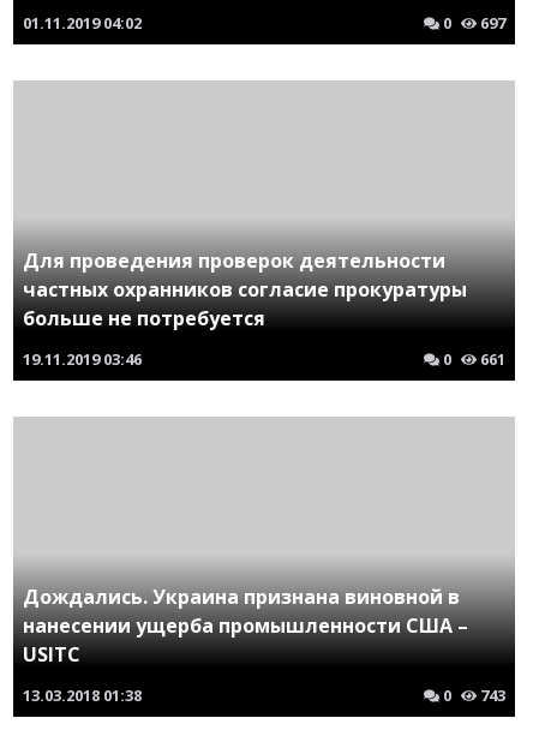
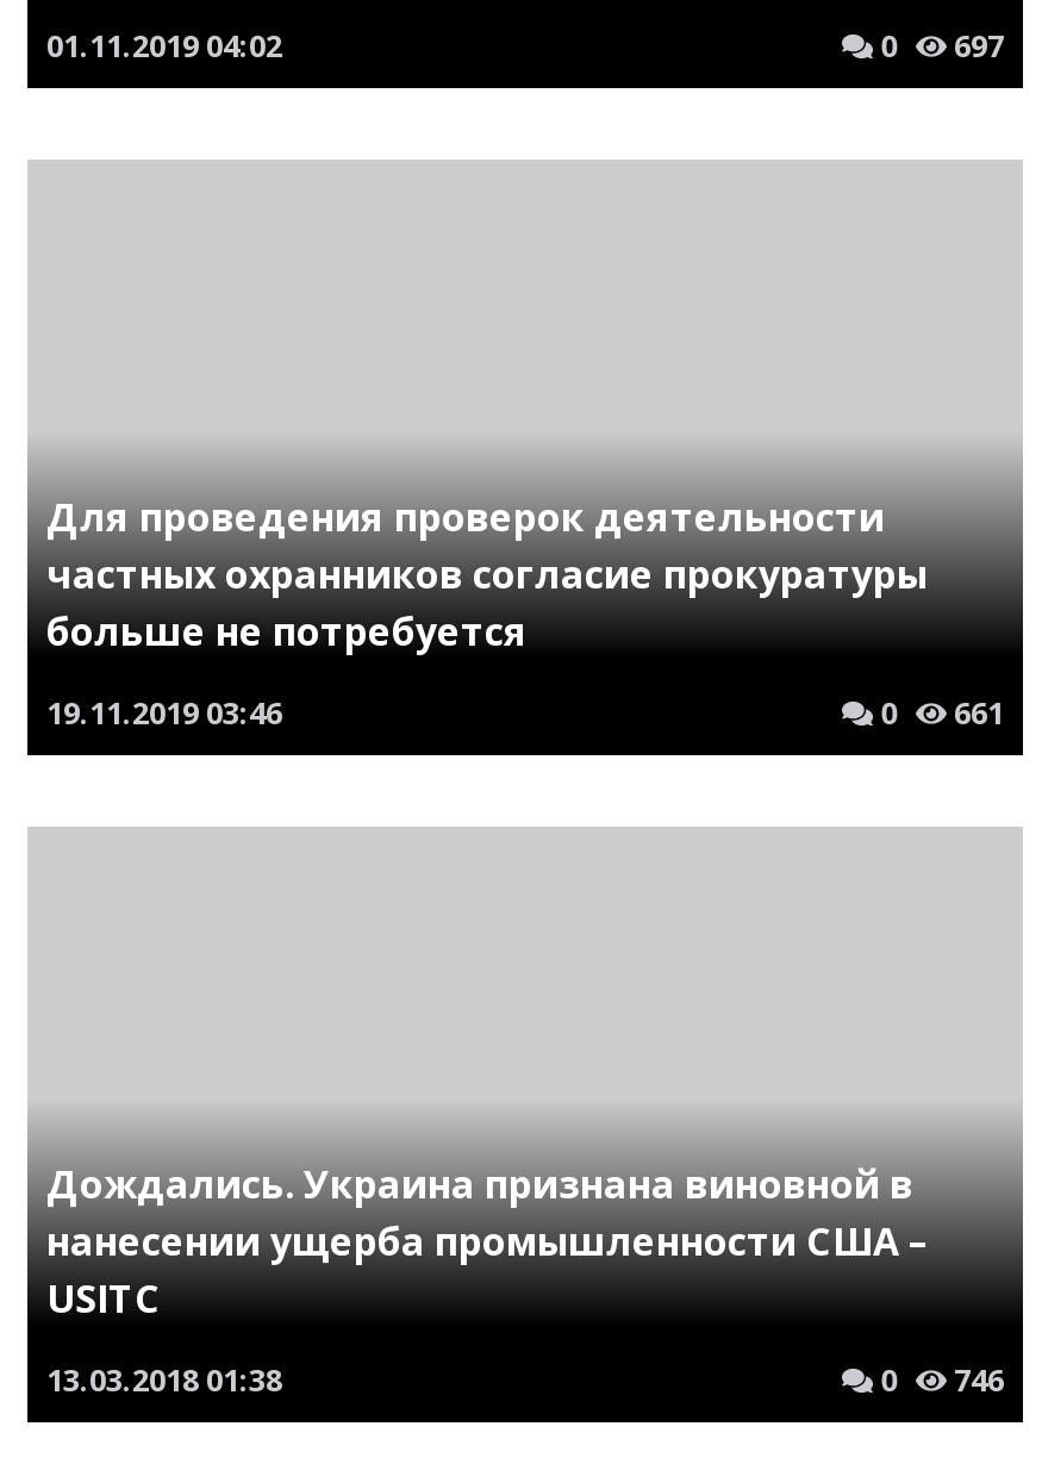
[440,684,505,706] 0 743 -> [873,1358,1004,1401] 0 746

